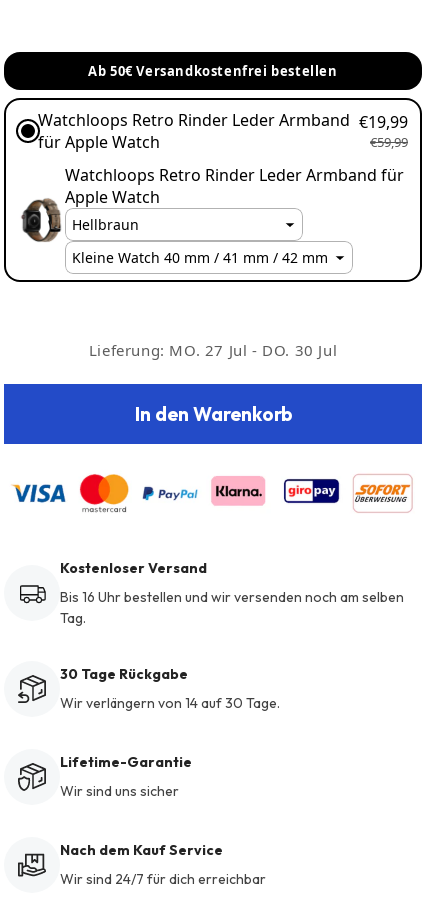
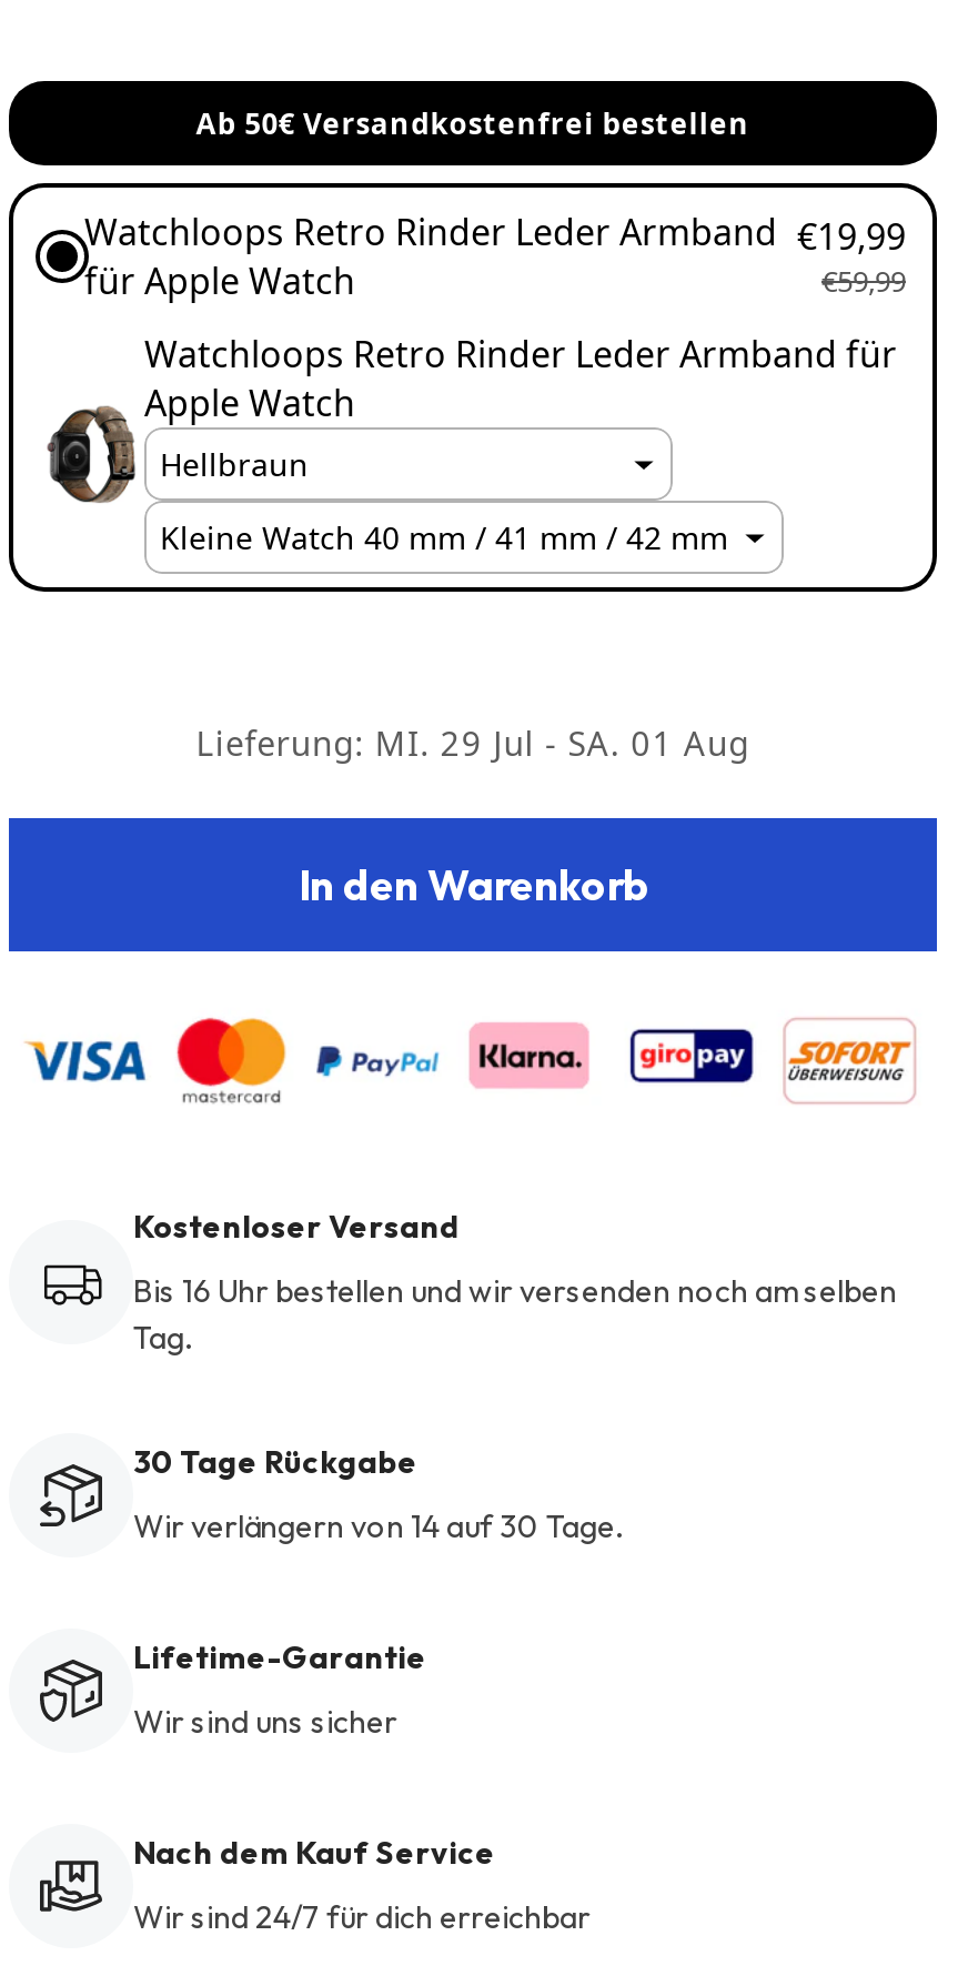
[89,340,337,360] Lieferung: MO. 27 Jul - DO. 30 Jul -> [196,720,750,764] Lieferung: MI. 29 Jul - SA. 01 Aug

